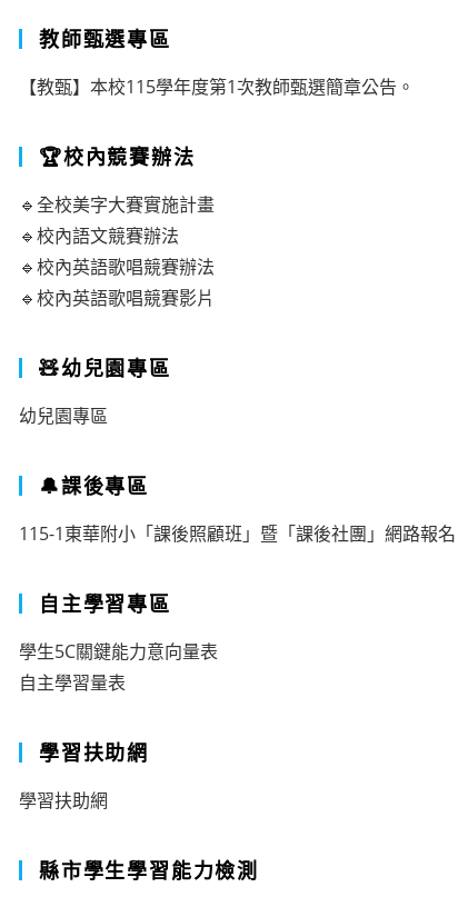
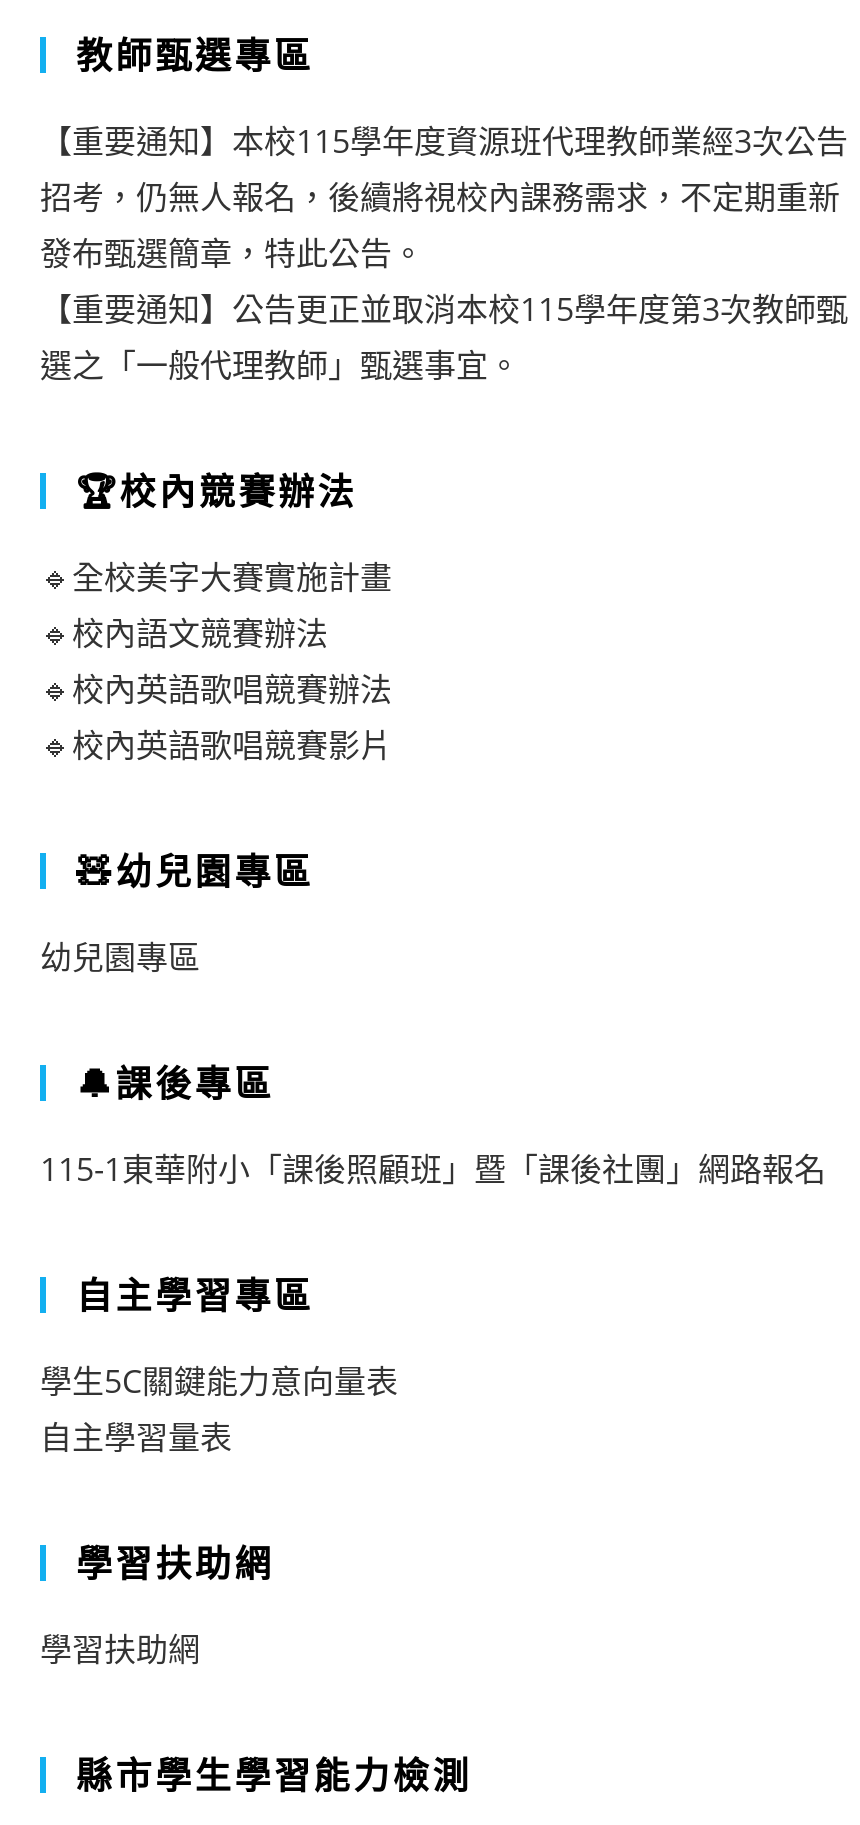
[19,75,415,99] 【教甄】本校115學年度第1次教師甄選簡章公告。 -> [40,120,848,388] 【重要通知】本校115學年度資源班代理教師業經3次公告 | 招考，仍無人報名，後續將視校內課務需求，不定期重新 | 發布甄選簡章，特此公告。 | 【重要通知】公告更正並取消本校115學年度第3次教師甄 | 選之「一般代理教師」甄選事宜。

